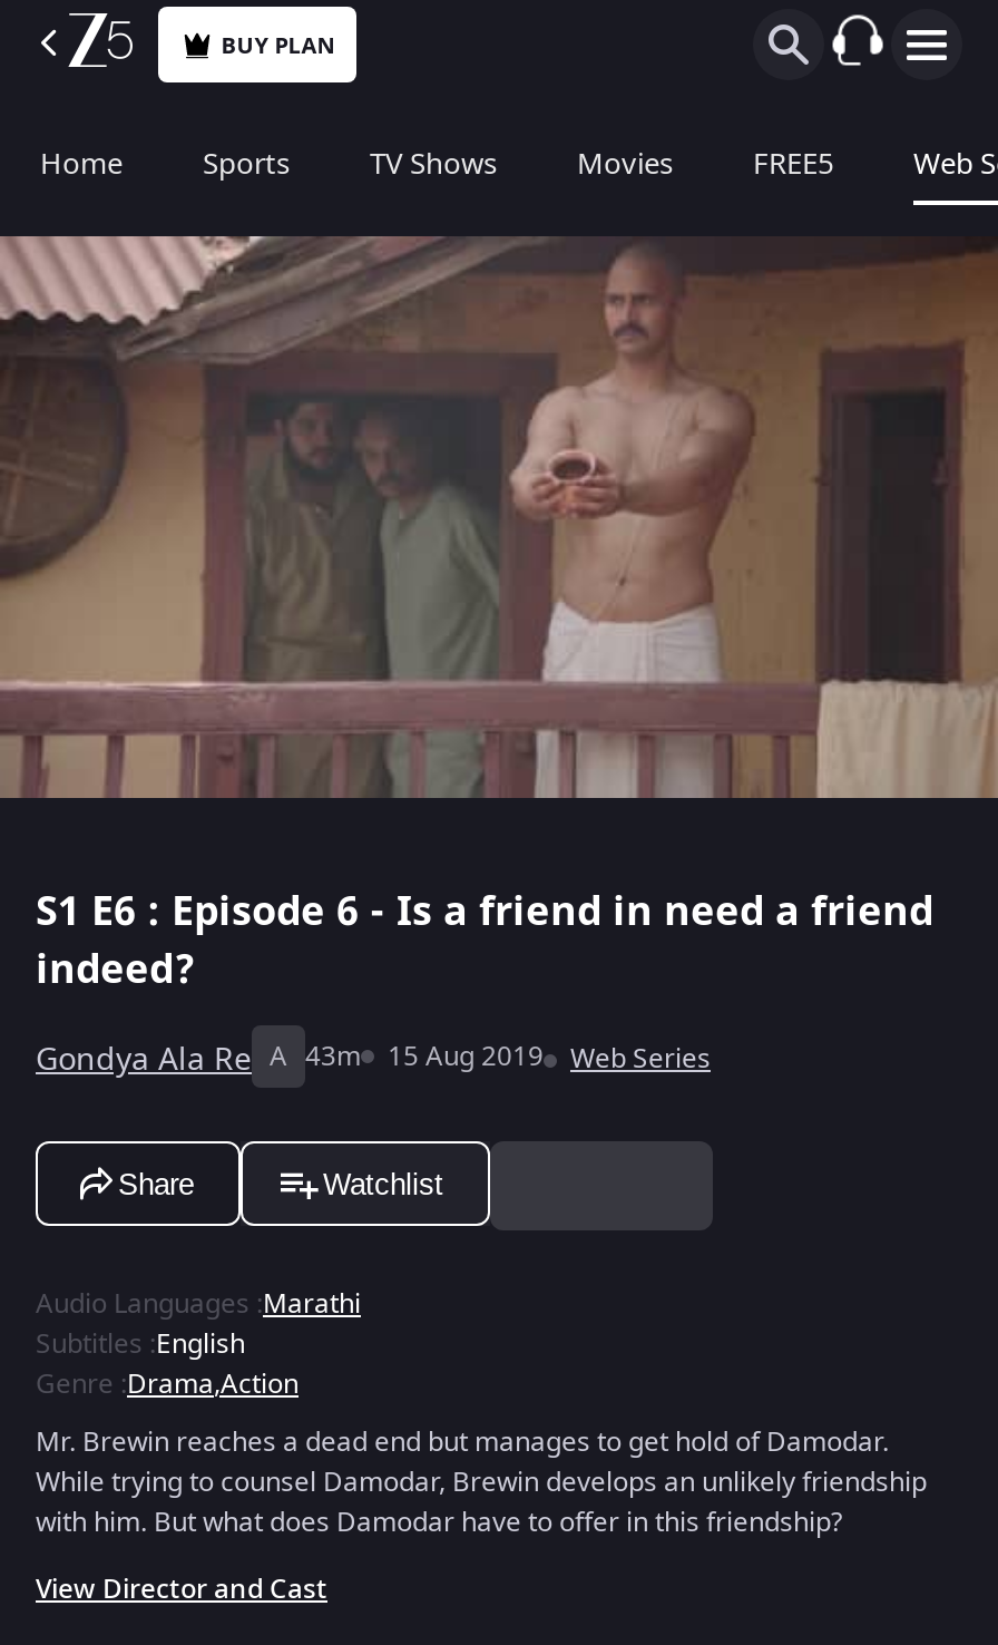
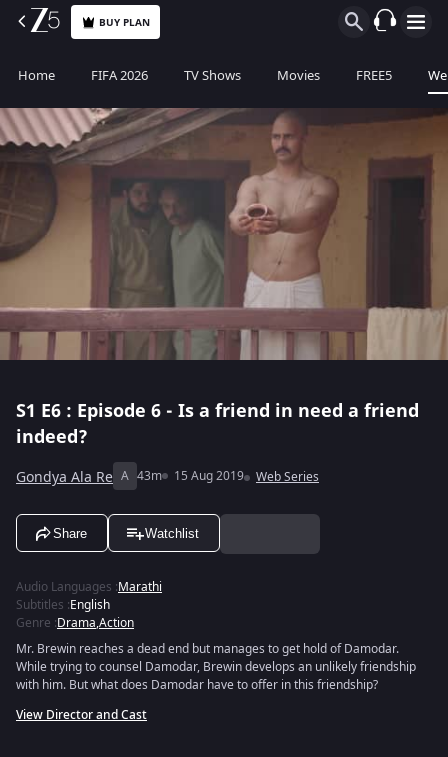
[203,143,290,185] Sports -> [91,66,148,85] FIFA 2026

